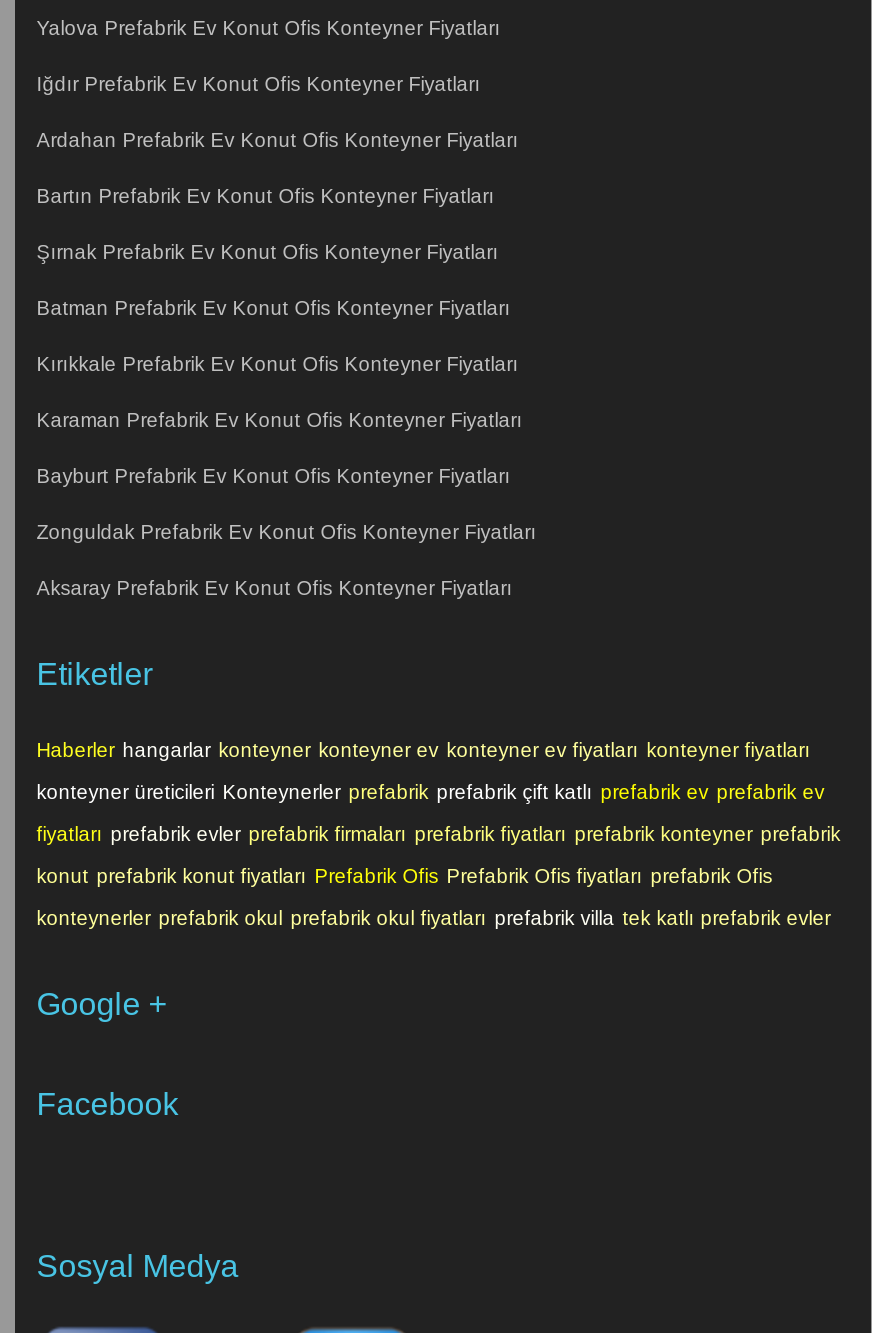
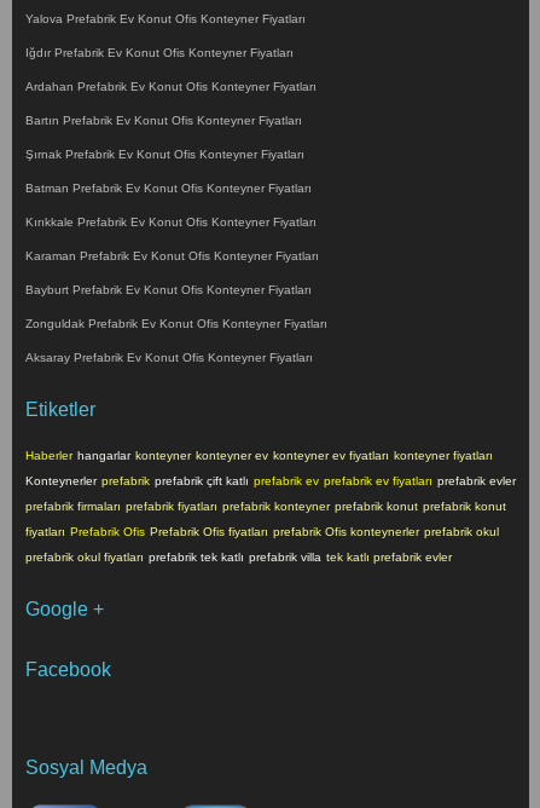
[36,781,824,803] konteyner üreticileri Konteynerler prefabrik prefabrik çift katlı prefabrik ev prefabrik ev -> [25,474,515,487] Konteynerler prefabrik prefabrik çift katlı prefabrik ev prefabrik ev fiyatları prefabrik evler
[36,823,840,845] fiyatları prefabrik evler prefabrik firmaları prefabrik fiyatları prefabrik konteyner prefabrik -> [25,500,506,513] prefabrik firmaları prefabrik fiyatları prefabrik konteyner prefabrik konut prefabrik konut
[36,865,772,887] konut prefabrik konut fiyatları Prefabrik Ofis Prefabrik Ofis fiyatları prefabrik Ofis -> [25,525,499,538] fiyatları Prefabrik Ofis Prefabrik Ofis fiyatları prefabrik Ofis konteynerler prefabrik okul
[36,907,830,929] konteynerler prefabrik okul prefabrik okul fiyatları prefabrik villa tek katlı prefabrik evler -> [25,550,451,564] prefabrik okul fiyatları prefabrik tek katlı prefabrik villa tek katlı prefabrik evler

